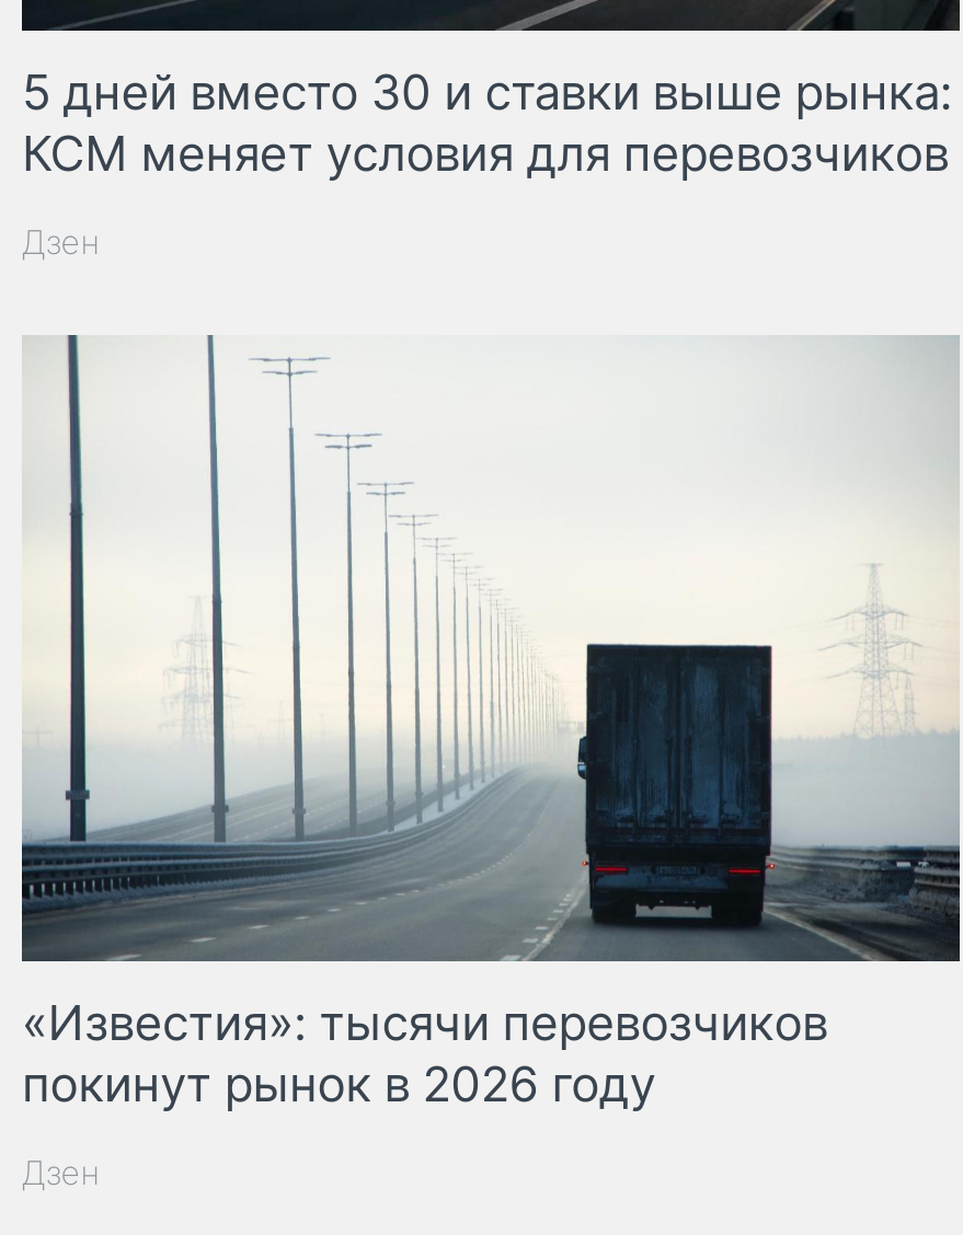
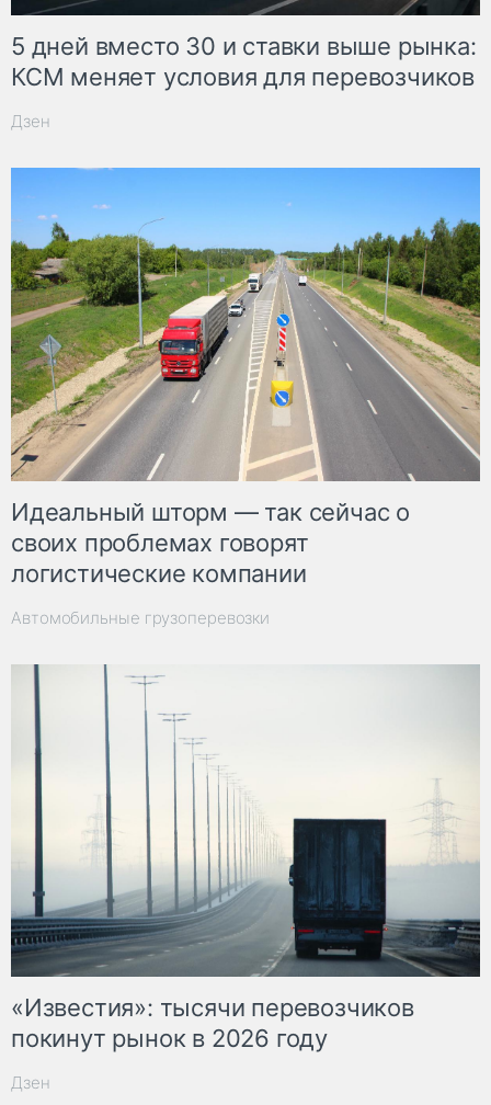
none -> [10,167,481,628] [image] | Идеальный шторм — так сейчас о | своих проблемах говорят | логистические компании | Автомобильные грузоперевозки

